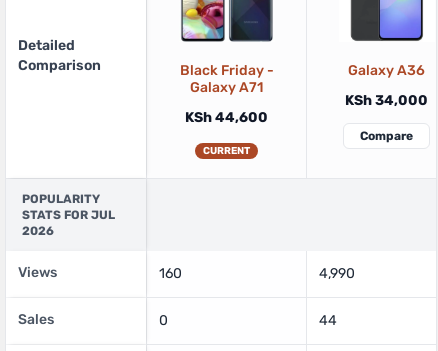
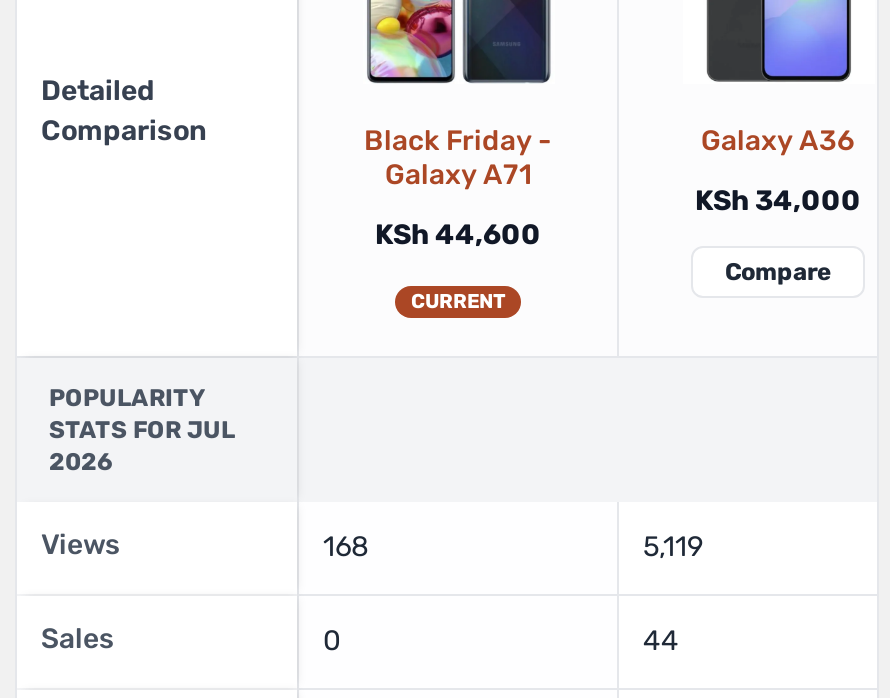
[159,265,182,282] 160 -> [323,530,369,564] 168
[319,265,355,282] 4,990 -> [643,530,703,564] 5,119

